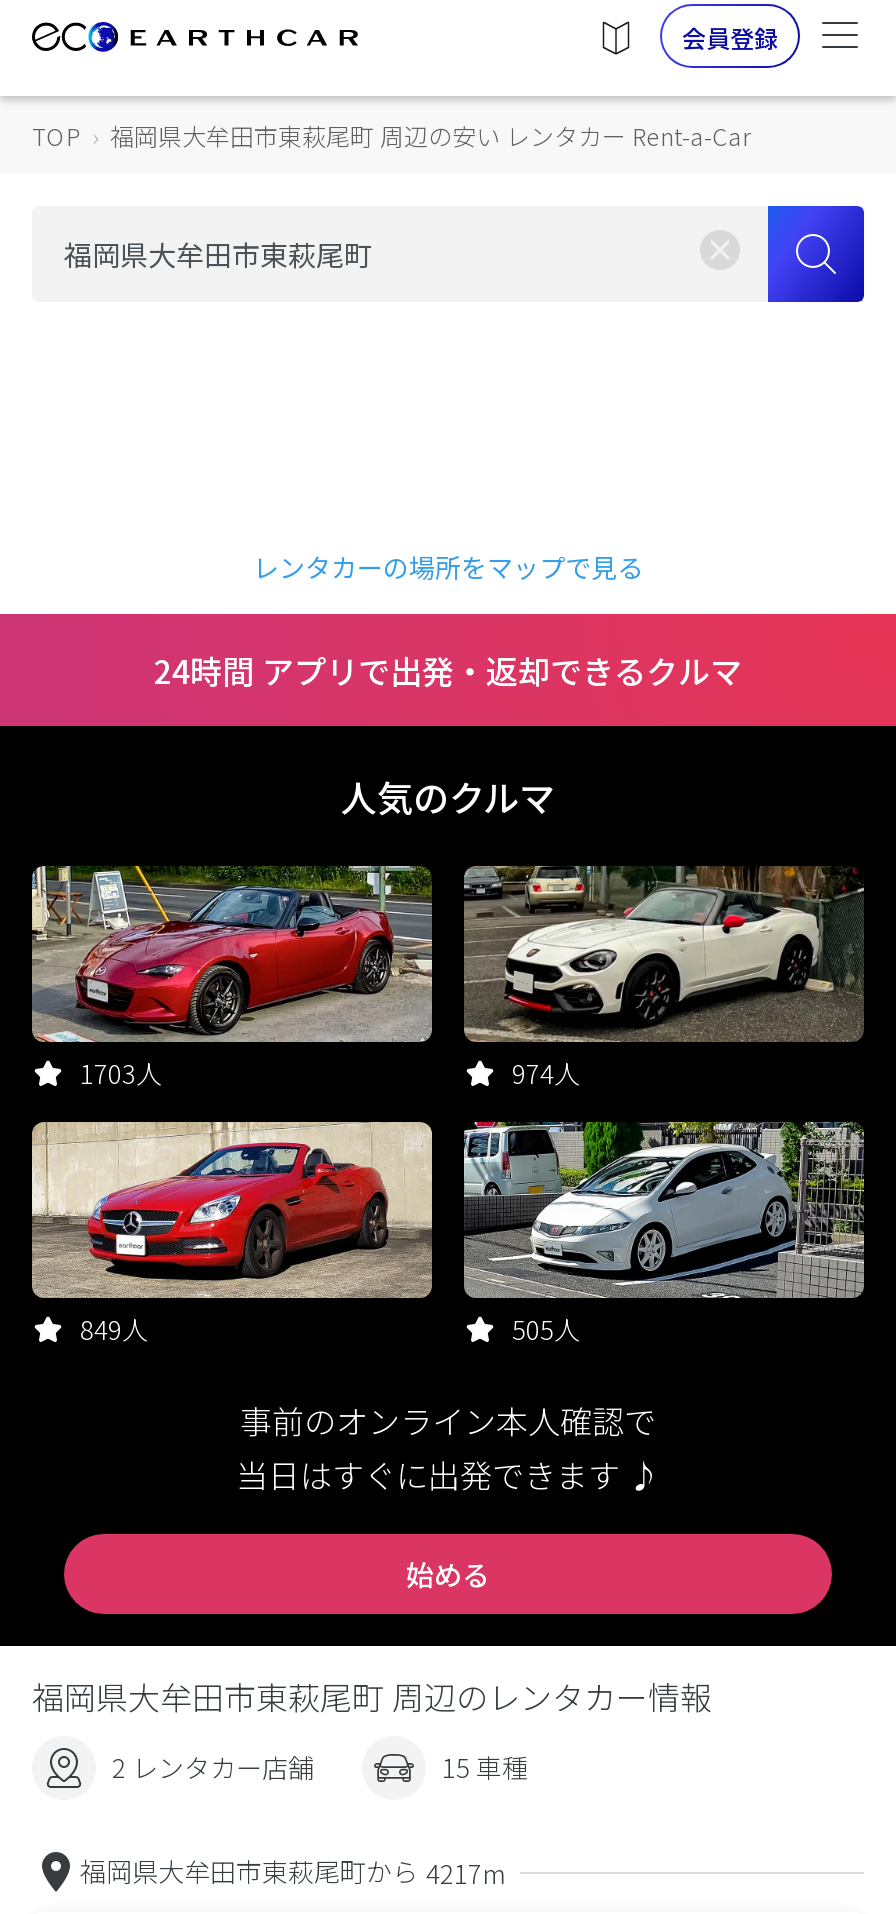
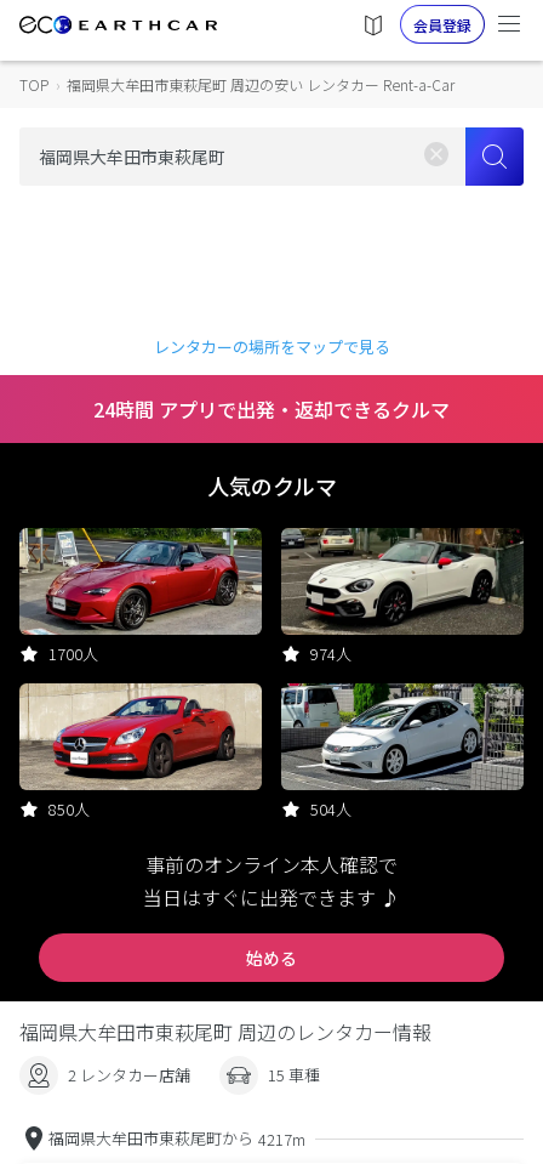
[80,1054,162,1092] 1703人 -> [48,642,98,665] 1700人
[80,1310,148,1348] 849人 -> [48,797,90,821] 850人
[512,1310,580,1348] 505人 -> [310,797,351,821] 504人

